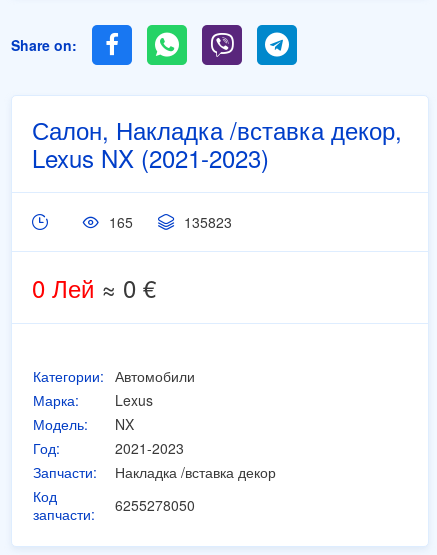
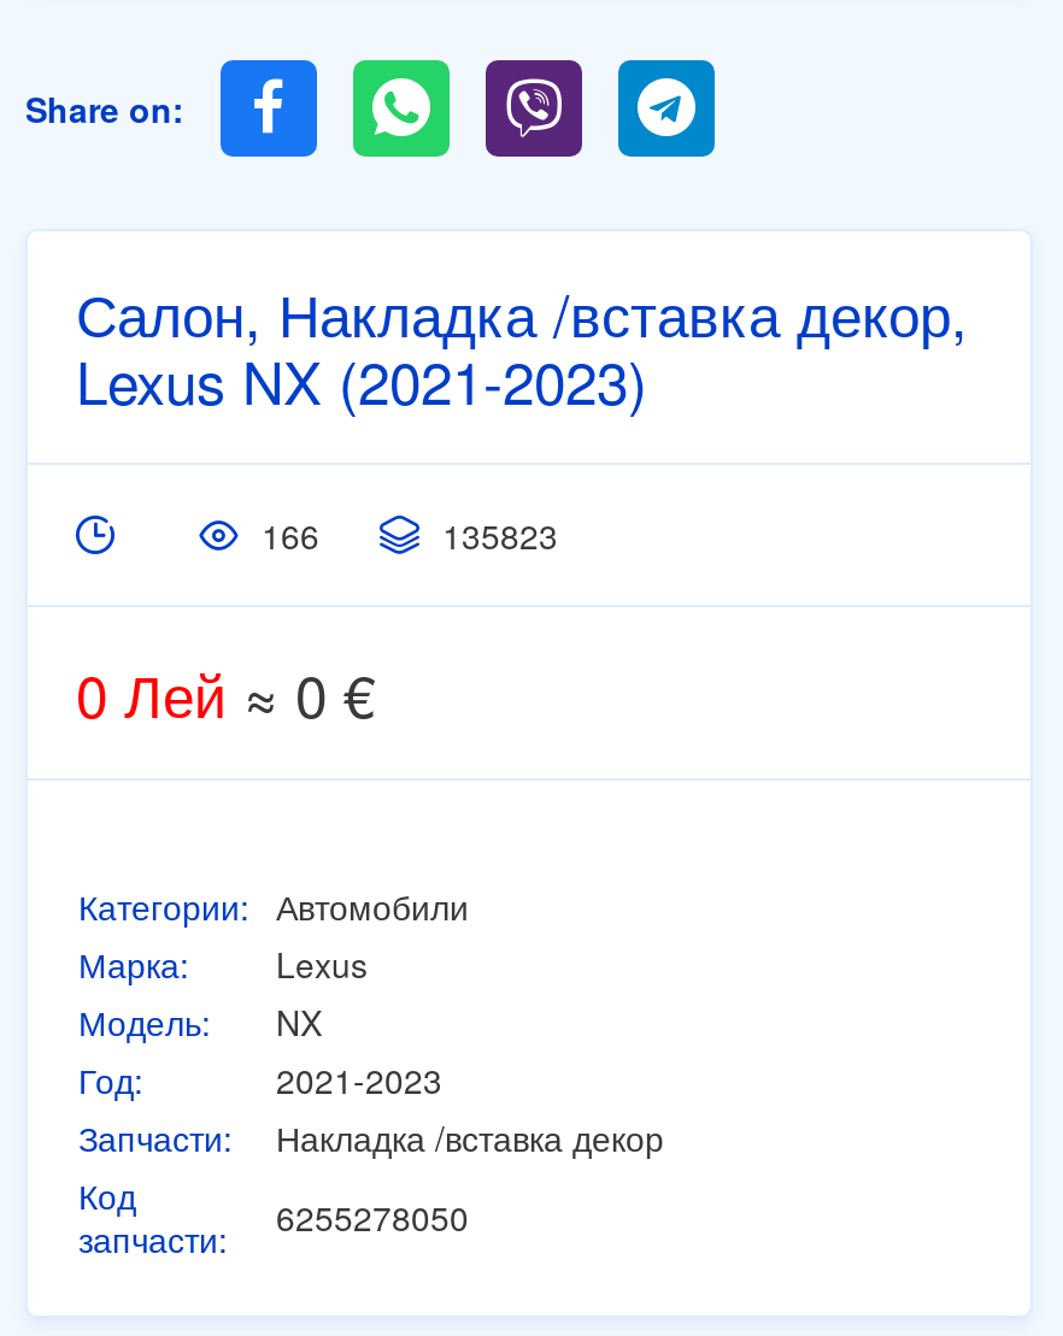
[109,212,133,232] 165 -> [262,512,319,560] 166

